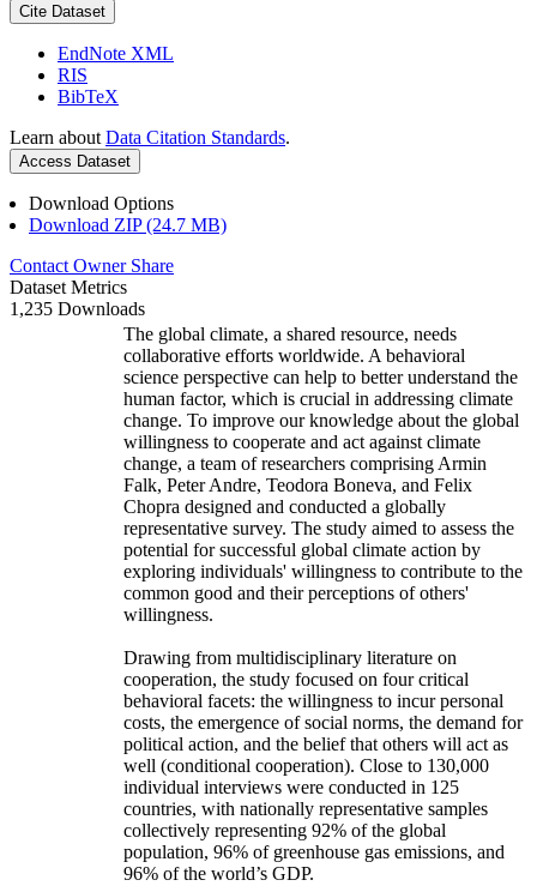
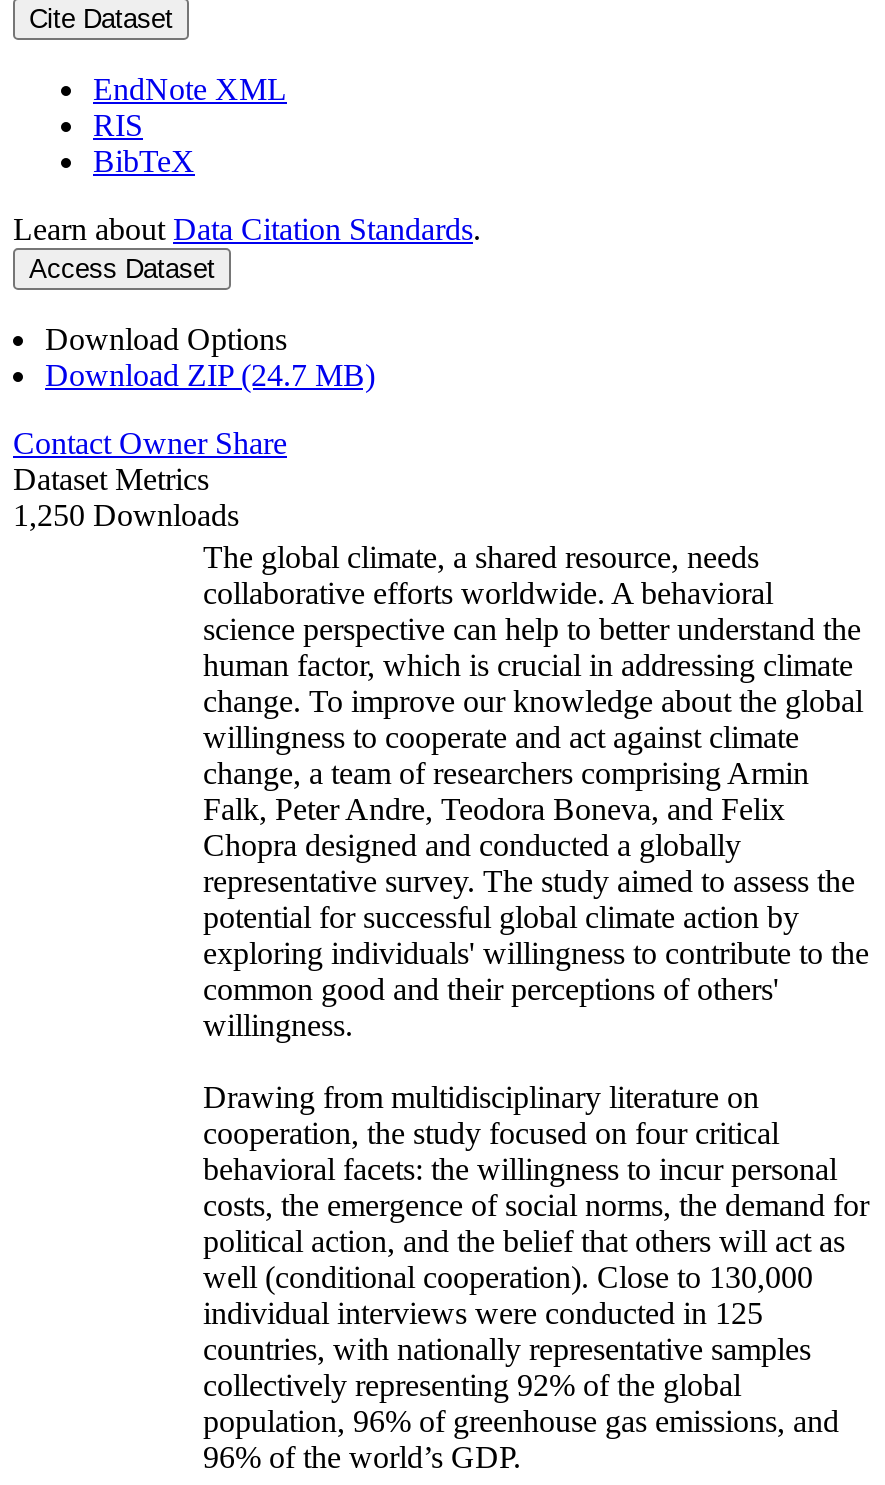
[10,299,145,319] 1,235 Downloads -> [13,499,239,533] 1,250 Downloads

